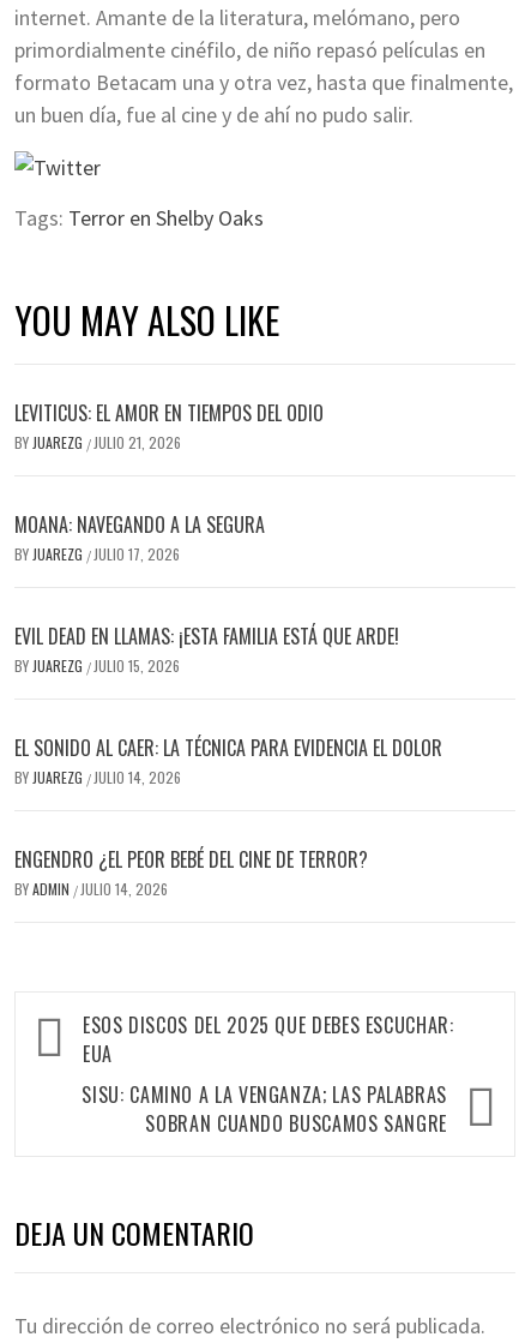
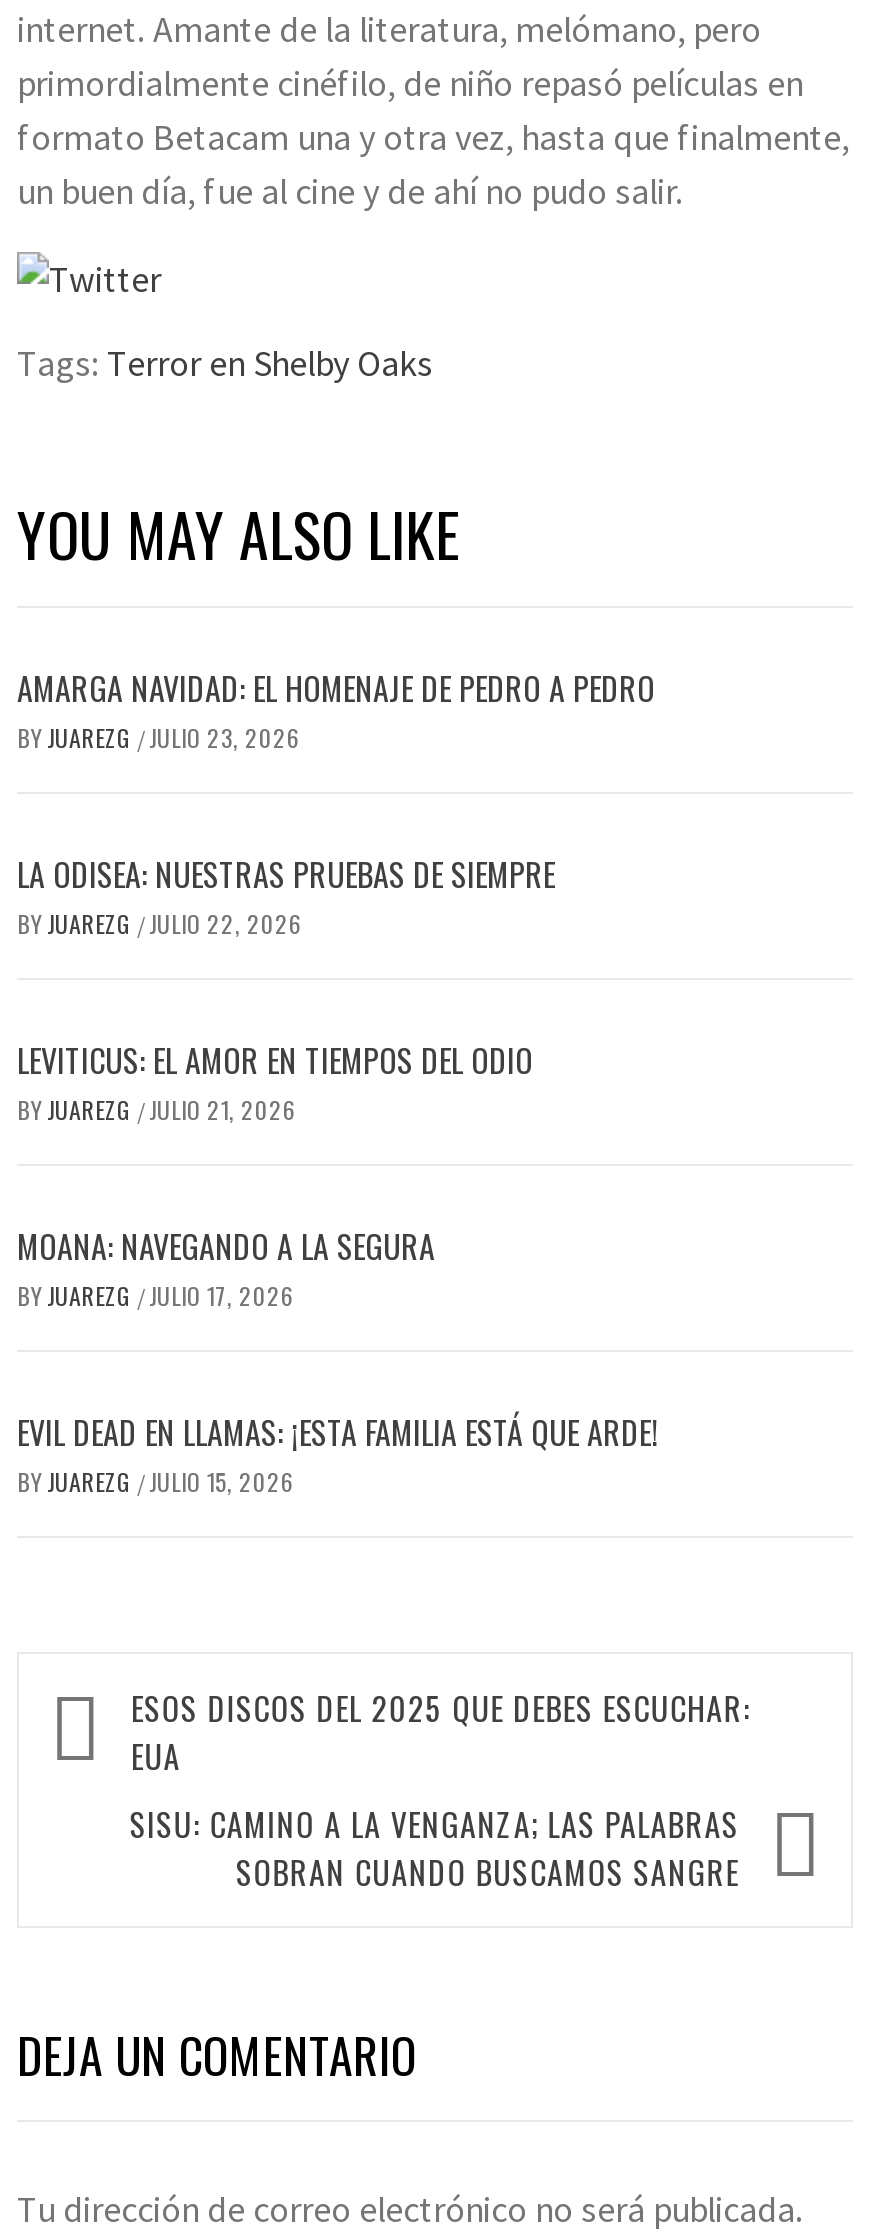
none -> [17,664,655,940] AMARGA NAVIDAD: EL HOMENAJE DE PEDRO A PEDRO | BY JUAREZG / JULIO 23, 2026 | LA ODISEA: NUESTRAS PRUEBAS DE SIEMPRE | BY JUAREZG / JULIO 22, 2026
moved [14,399,399,676] -> [17,1036,659,1498]: LEVITICUS: EL AMOR EN TIEMPOS DEL ODIO | BY JUAREZG / JULIO 21, 2026 | MOANA: NAVEGANDO A LA SEGURA | BY JUAREZG / JULIO 17, 2026 | EVIL DEAD EN LLAMAS: ¡ESTA FAMILIA ESTÁ QUE ARDE! | BY JUAREZG / JULIO 15, 2026
[14,734,442,899] EL SONIDO AL CAER: LA TÉCNICA PARA EVIDENCIA EL DOLOR | BY JUAREZG / JULIO 14, 2026 | ENGENDRO ¿EL PEOR BEBÉ DEL CINE DE TERROR? | BY ADMIN / JULIO 14, 2026 -> none

